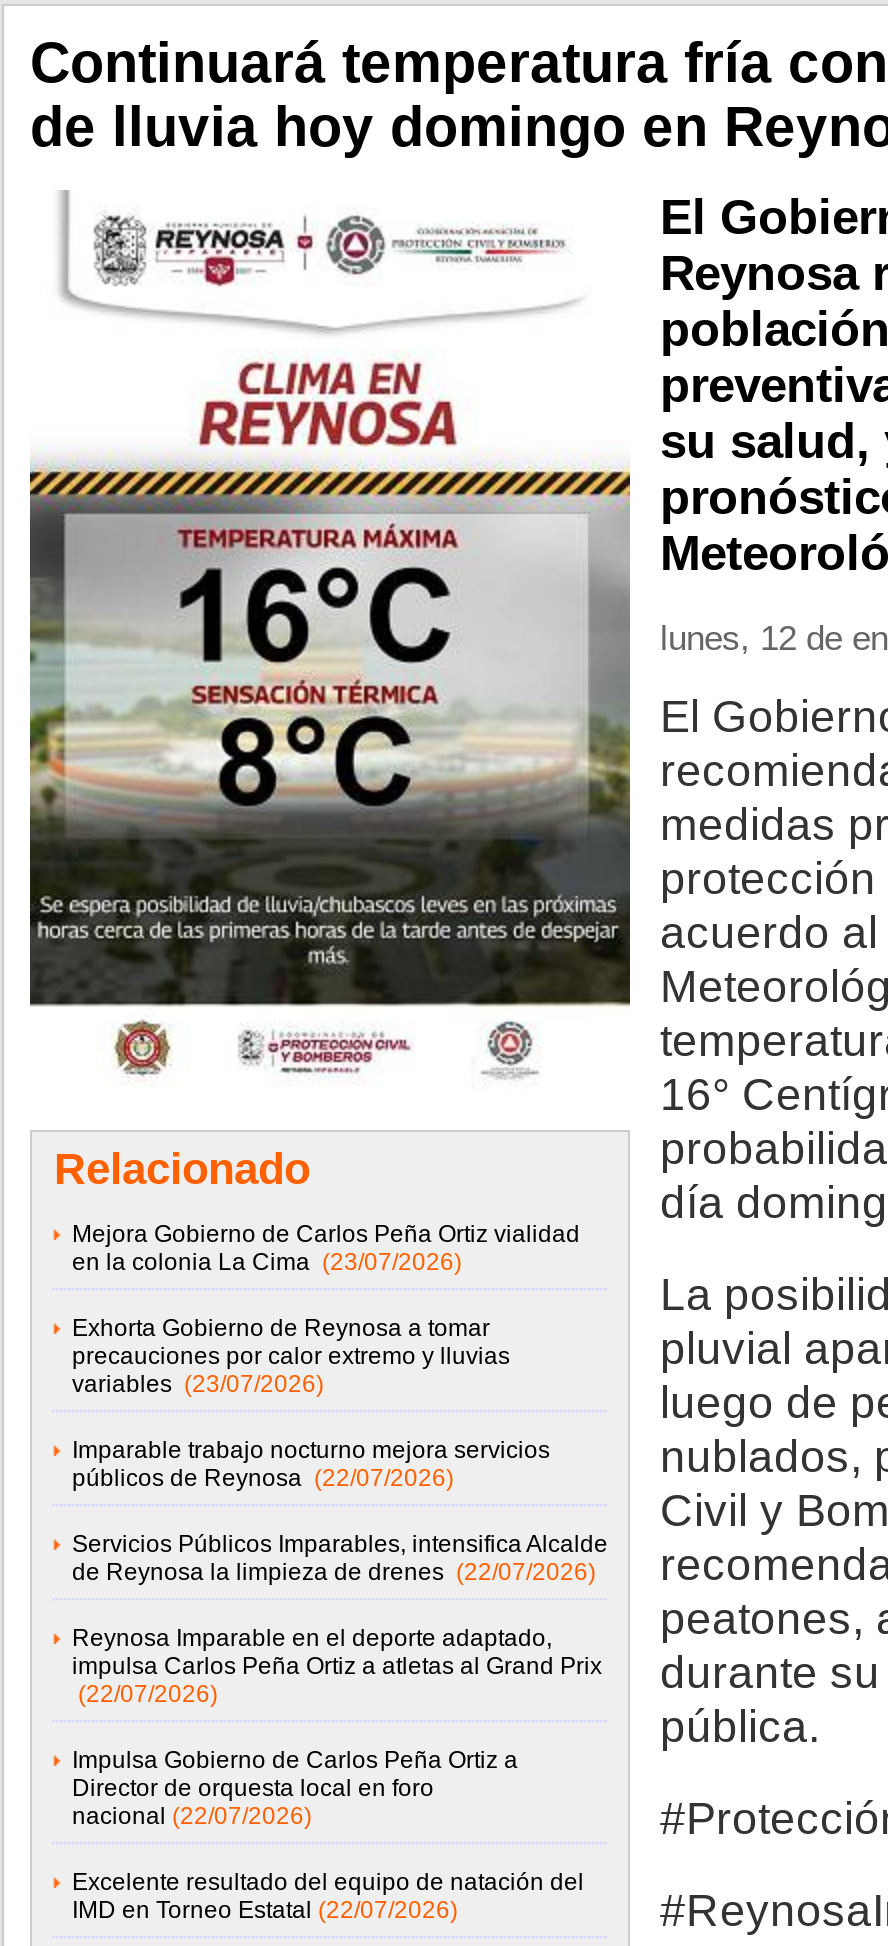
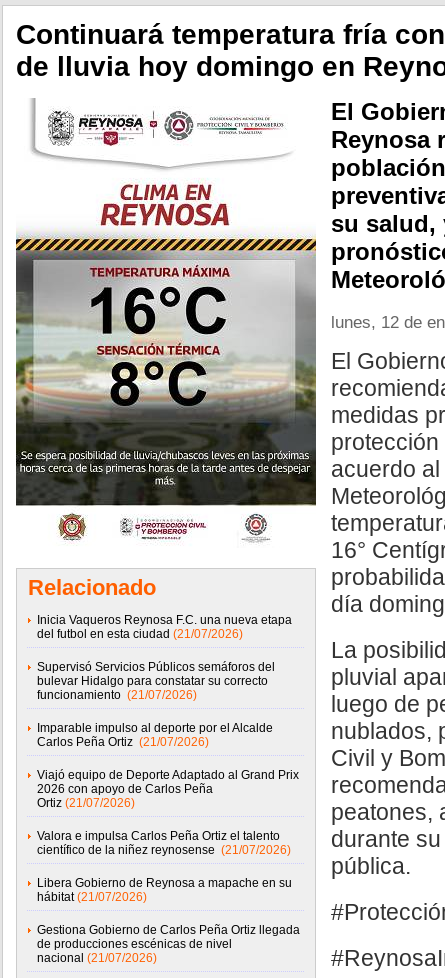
[72,1220,580,1276] Mejora Gobierno de Carlos Peña Ortiz vialidad | en la colonia La Cima (23/07/2026) -> [37,613,292,641] Inicia Vaqueros Reynosa F.C. una nueva etapa | del futbol en esta ciudad (21/07/2026)
[72,1314,510,1398] Exhorta Gobierno de Reynosa a tomar | precauciones por calor extremo y lluvias | variables (23/07/2026) -> [37,660,275,702] Supervisó Servicios Públicos semáforos del | bulevar Hidalgo para constatar su correcto | funcionamiento (21/07/2026)
[72,1436,550,1492] Imparable trabajo nocturno mejora servicios | públicos de Reynosa (22/07/2026) -> [37,721,273,749] Imparable impulso al deporte por el Alcalde | Carlos Peña Ortiz (21/07/2026)
[72,1530,608,1586] Servicios Públicos Imparables, intensifica Alcalde | de Reynosa la limpieza de drenes (22/07/2026) -> [37,768,299,810] Viajó equipo de Deporte Adaptado al Grand Prix | 2026 con apoyo de Carlos Peña | Ortiz (21/07/2026)
[72,1624,602,1708] Reynosa Imparable en el deporte adaptado, | impulsa Carlos Peña Ortiz a atletas al Grand Prix | (22/07/2026) -> [37,829,291,857] Valora e impulsa Carlos Peña Ortiz el talento | científico de la niñez reynosense (21/07/2026)
[72,1746,518,1830] Impulsa Gobierno de Carlos Peña Ortiz a | Director de orquesta local en foro | nacional (22/07/2026) -> [37,876,292,904] Libera Gobierno de Reynosa a mapache en su | hábitat (21/07/2026)
[72,1868,584,1924] Excelente resultado del equipo de natación del | IMD en Torneo Estatal (22/07/2026) -> [37,923,300,965] Gestiona Gobierno de Carlos Peña Ortiz llegada | de producciones escénicas de nivel | nacional (21/07/2026)

